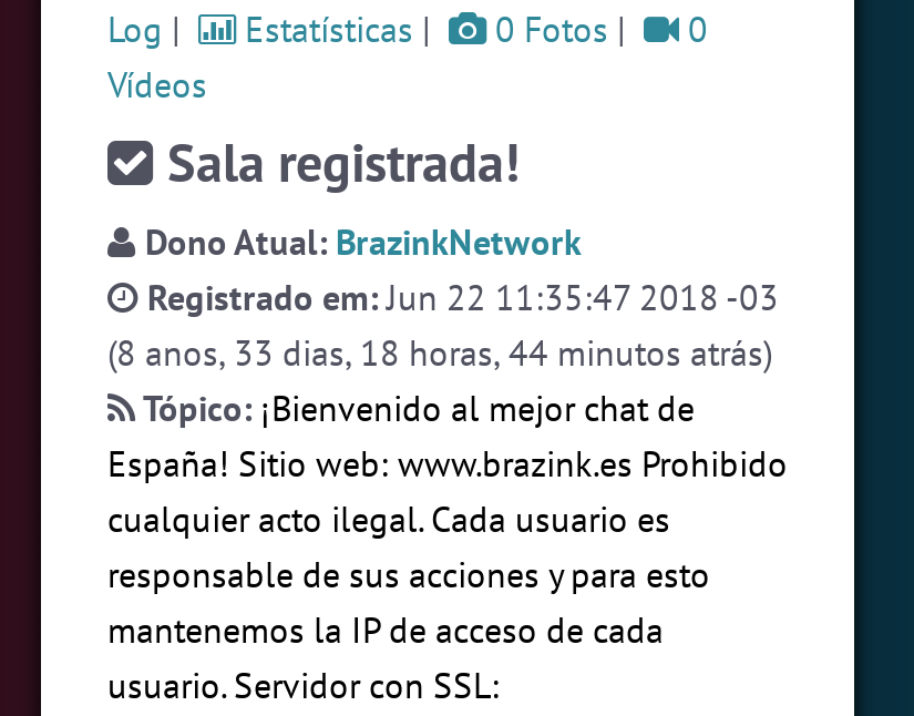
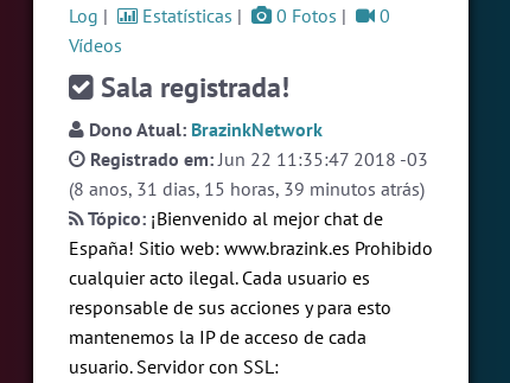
[107,330,772,375] (8 anos, 33 dias, 18 horas, 44 minutos atrás) -> [69,177,425,200] (8 anos, 31 dias, 15 horas, 39 minutos atrás)

